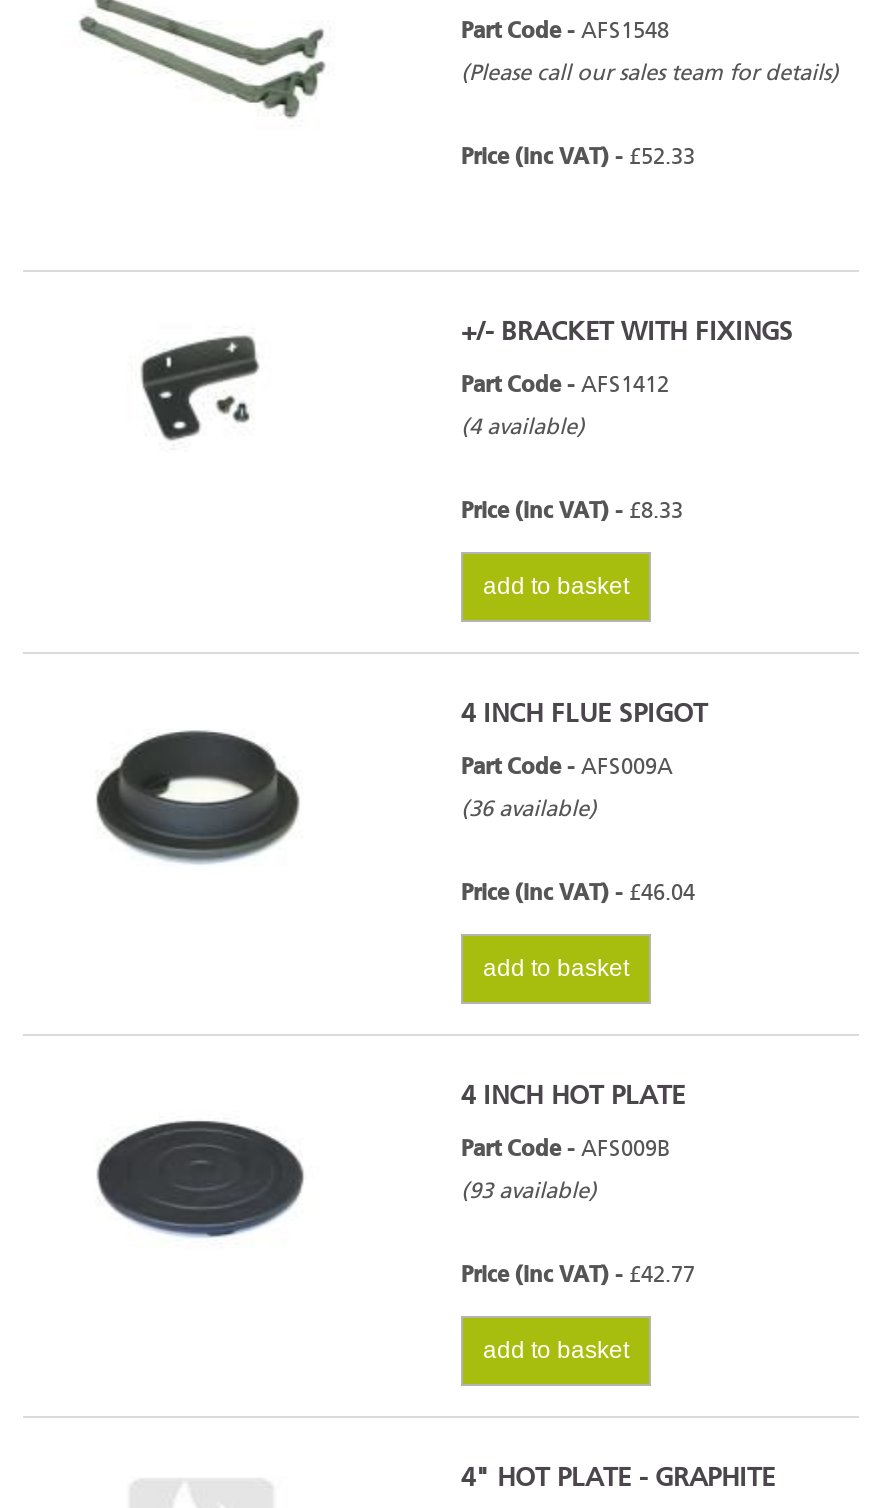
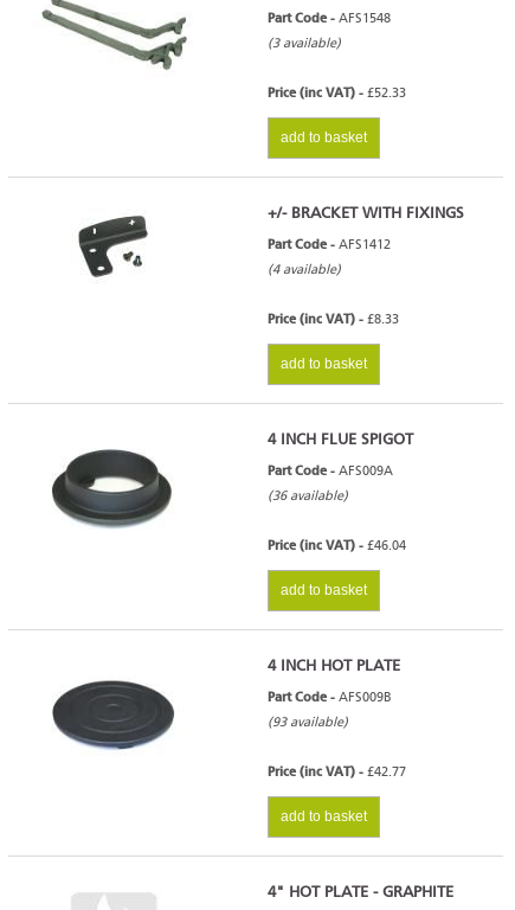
[461,62,839,84] (Please call our sales team for details) -> [268,37,341,50] (3 available)
none -> [281,129,367,146] add to basket

